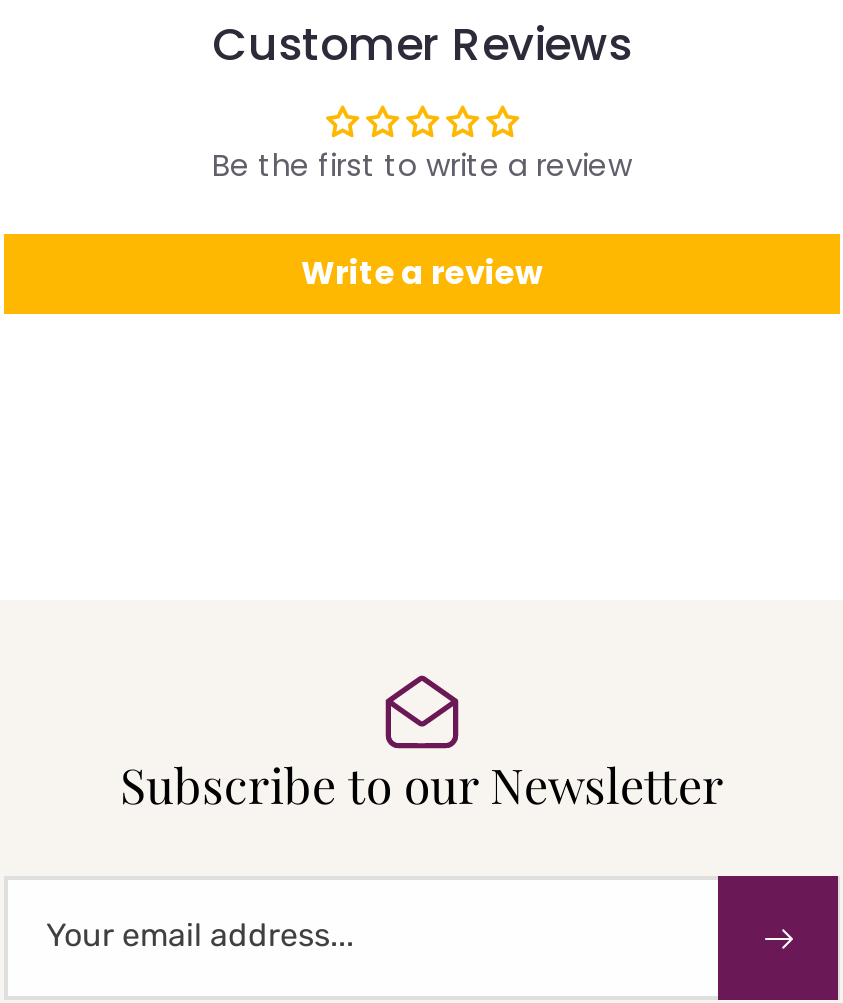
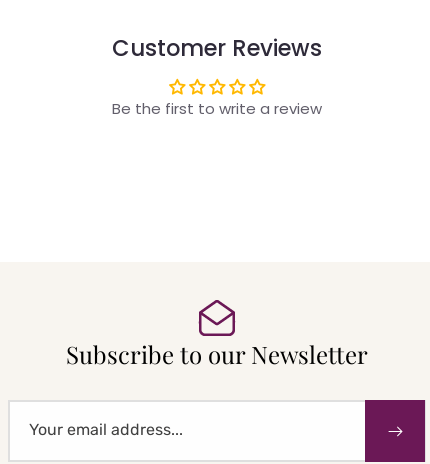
[301,250,543,296] Write a review -> none

